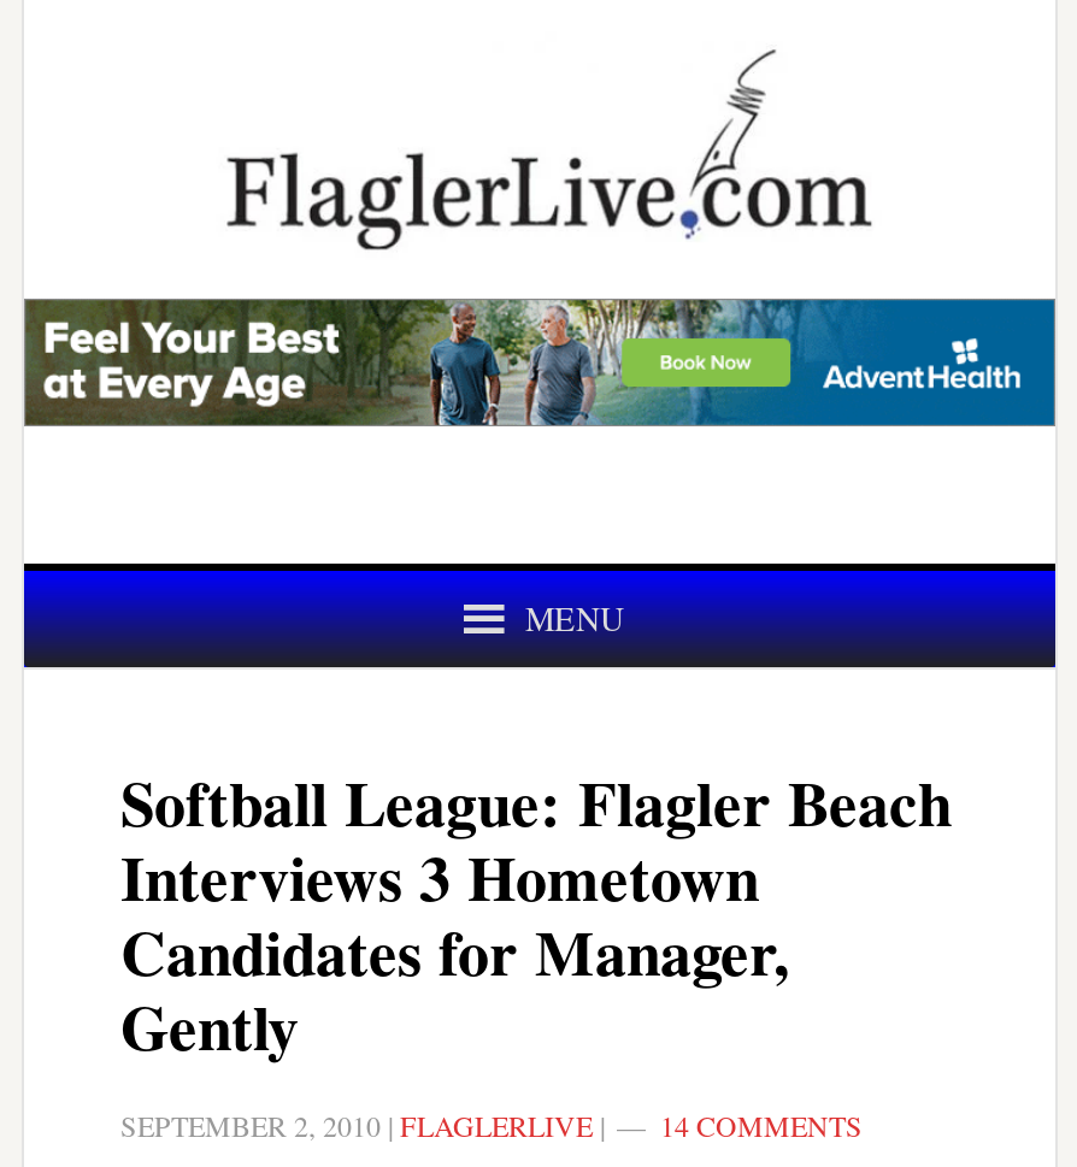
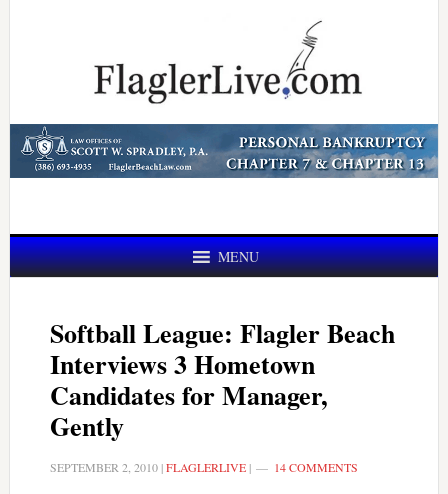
[24,299,1055,426] [image] -> [10,123,438,178] [image]

